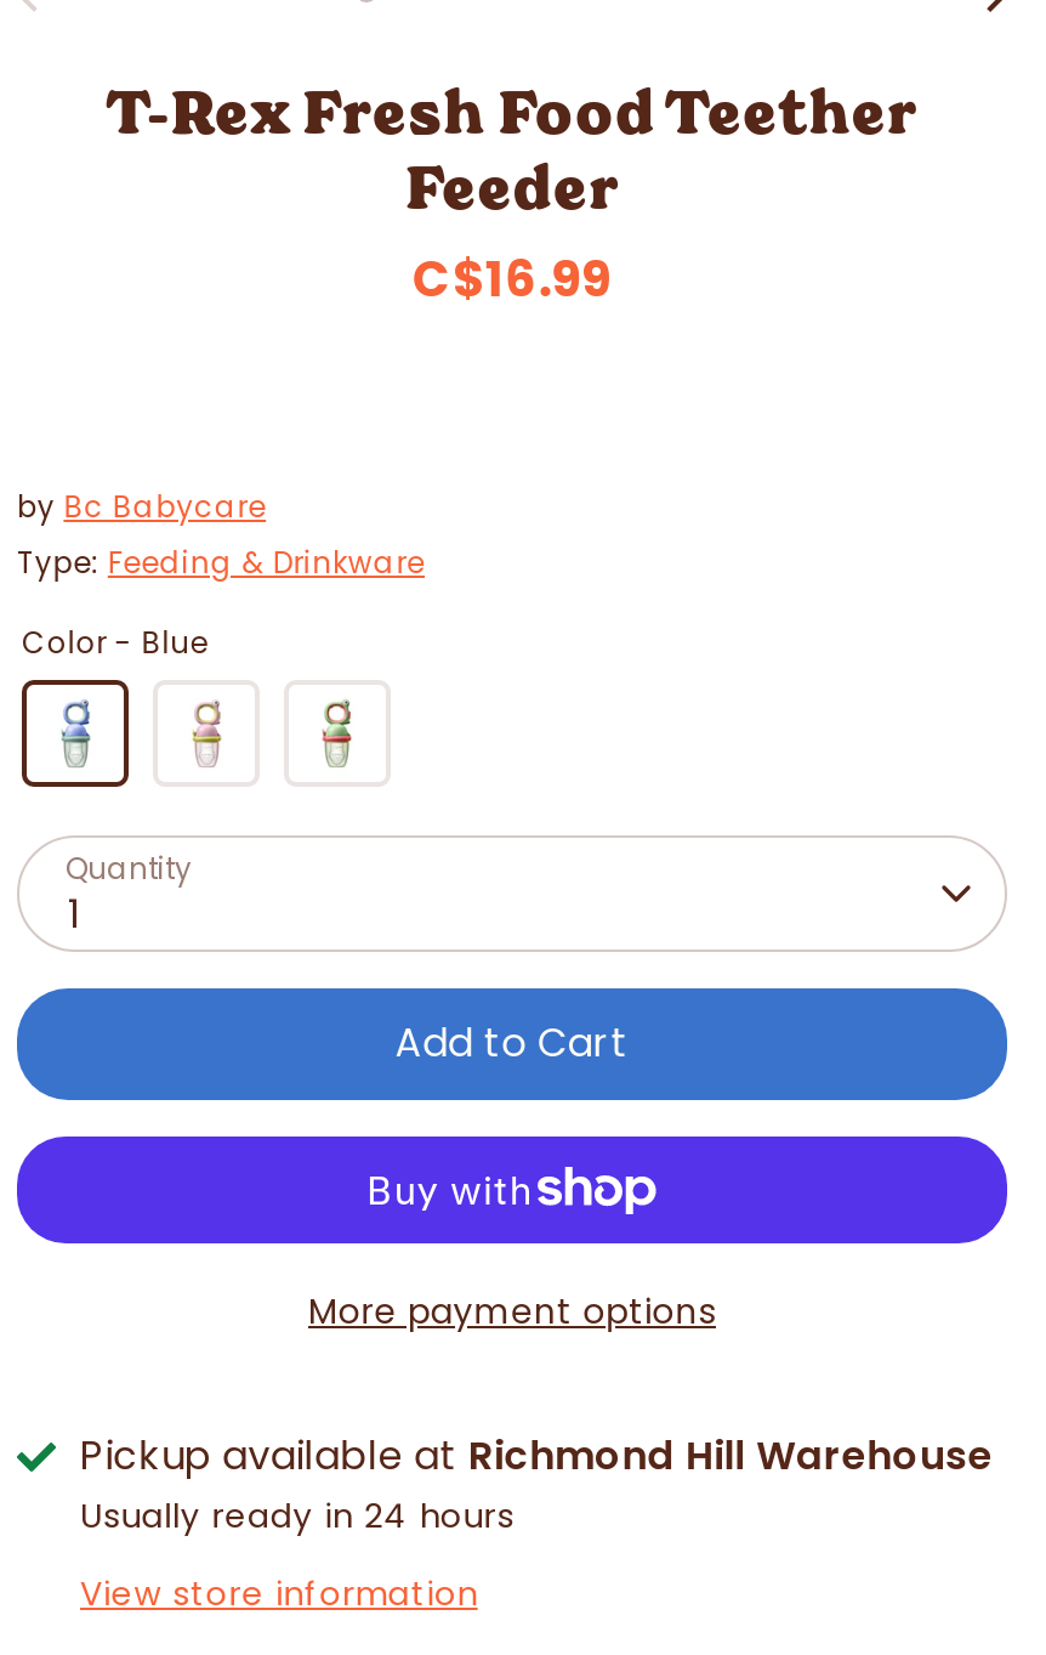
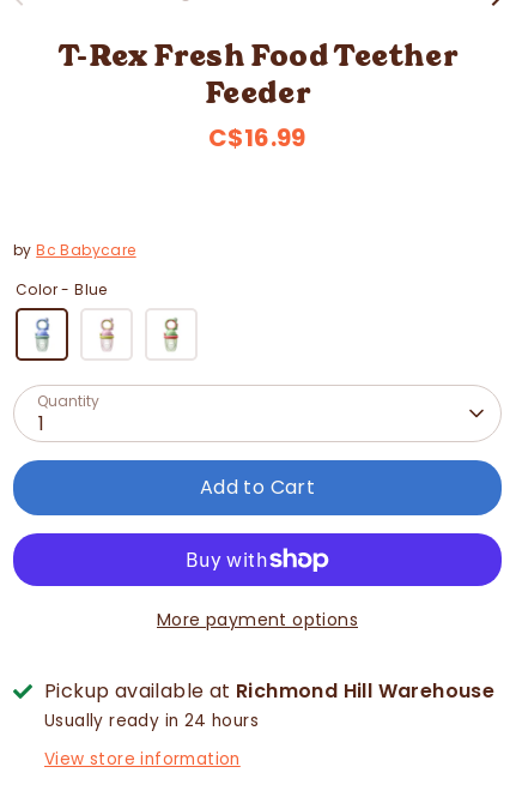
[17,542,425,583] Type: Feeding & Drinkware -> none

